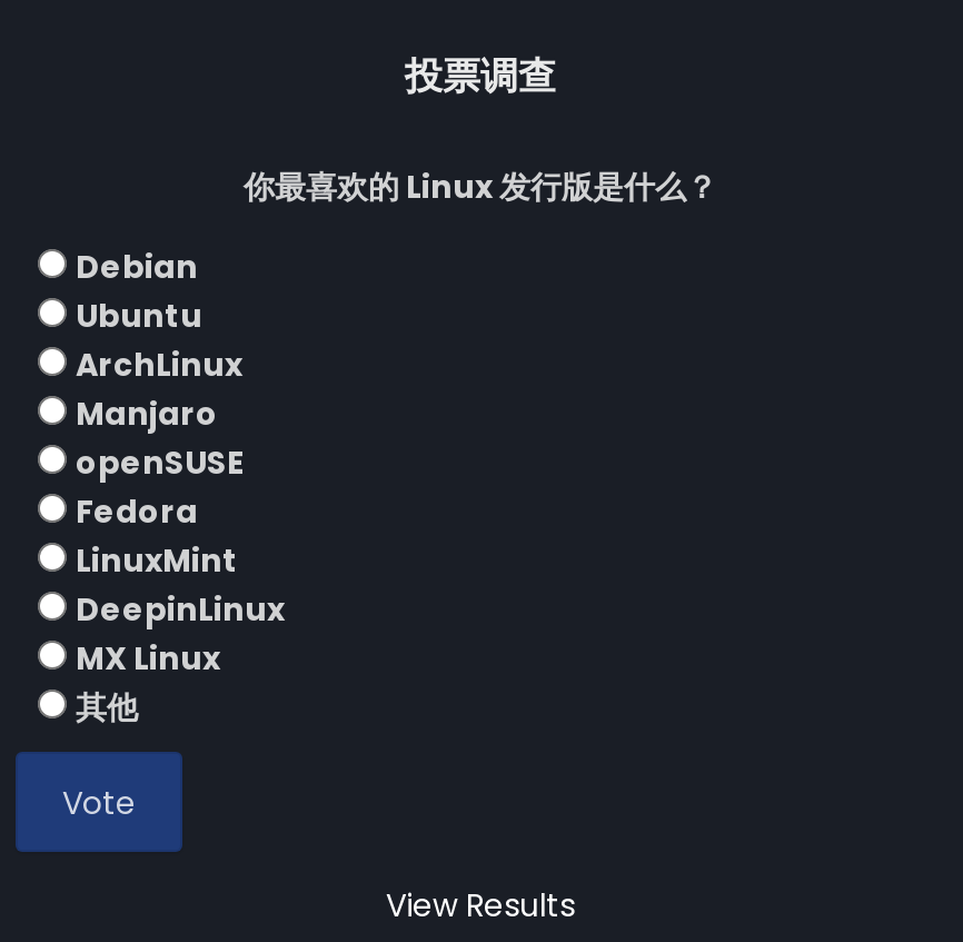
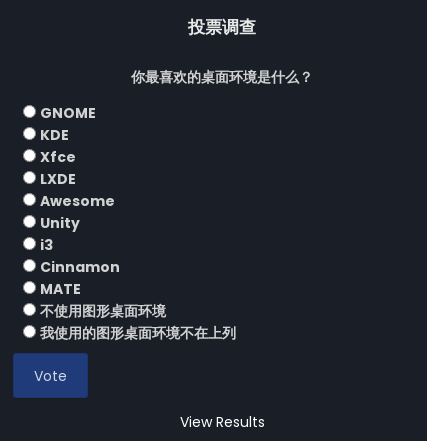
[244,165,717,210] 你最喜欢的 Linux 发行版是什么？ -> [131,67,313,87] 你最喜欢的桌面环境是什么？
[76,246,285,730] Debian | Ubuntu | ArchLinux | Manjaro | openSUSE | Fedora | LinuxMint | DeepinLinux | MX Linux | 其他 -> [40,103,236,343] GNOME | KDE | Xfce | LXDE | Awesome | Unity | i3 | Cinnamon | MATE | 不使用图形桌面环境 | 我使用的图形桌面环境不在上列

